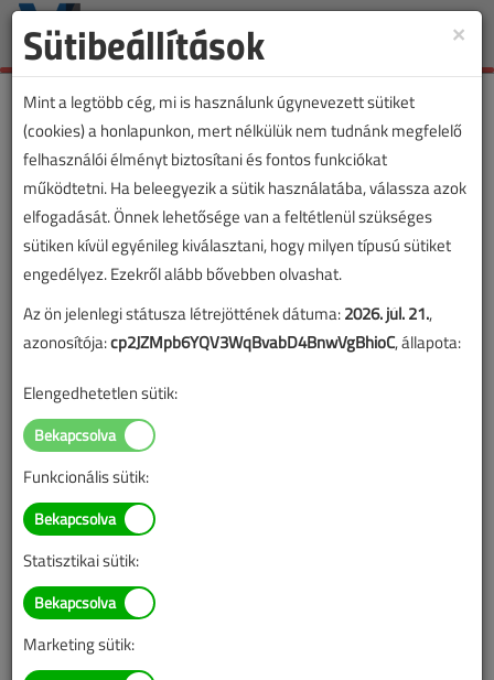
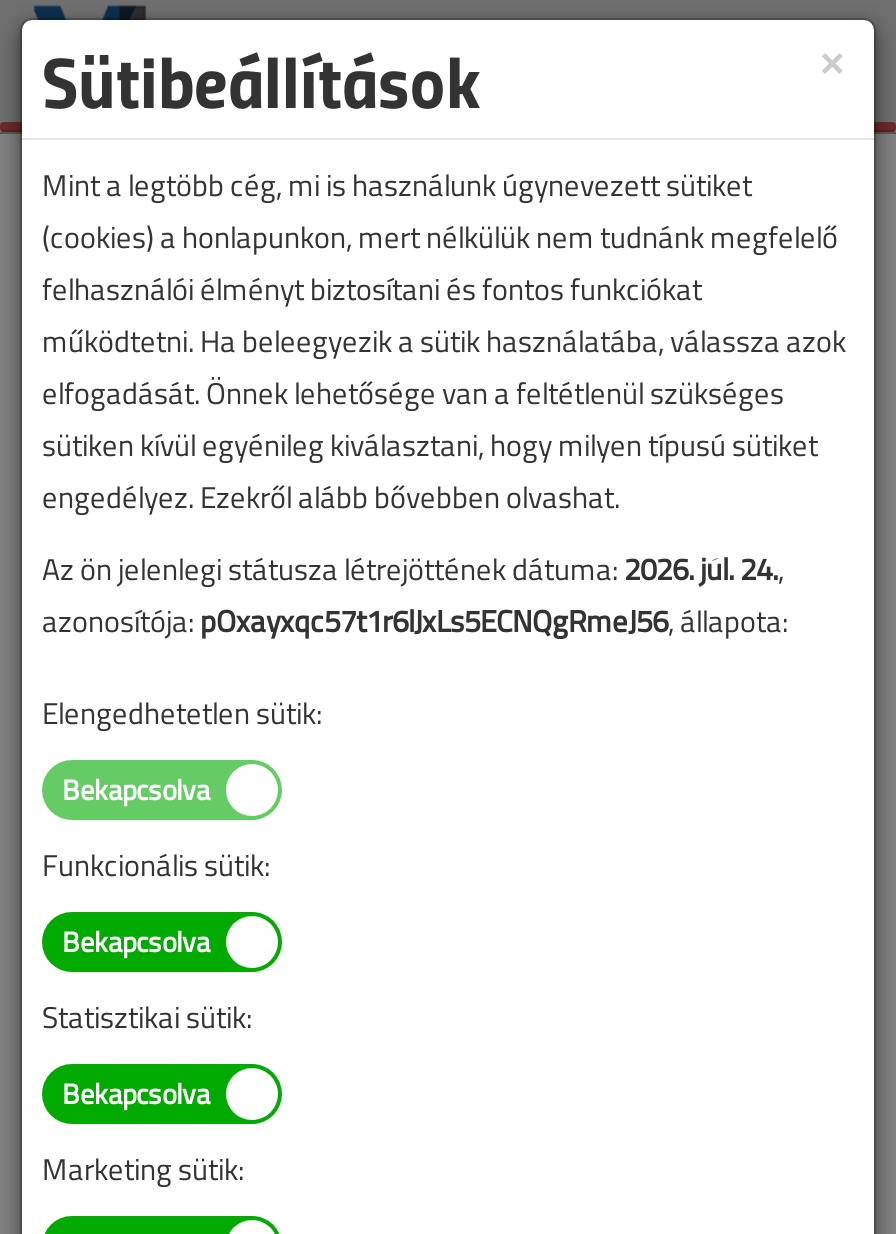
[23,302,432,325] Az ön jelenlegi státusza létrejöttének dátuma: 2026. júl. 21., -> [42,548,784,590] Az ön jelenlegi státusza létrejöttének dátuma: 2026. júl. 24.,
[23,331,461,354] azonosítója: cp2JZMpb6YQV3WqBvabD4BnwVgBhioC, állapota: -> [42,600,788,642] azonosítója: pOxayxqc57t1r6lJxLs5ECNQgRmeJ56, állapota:

